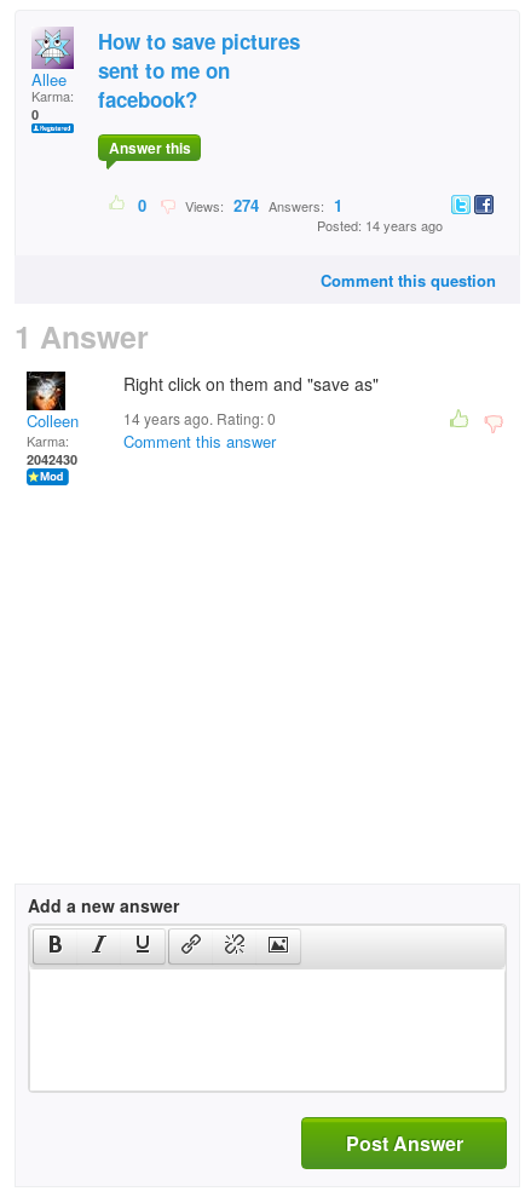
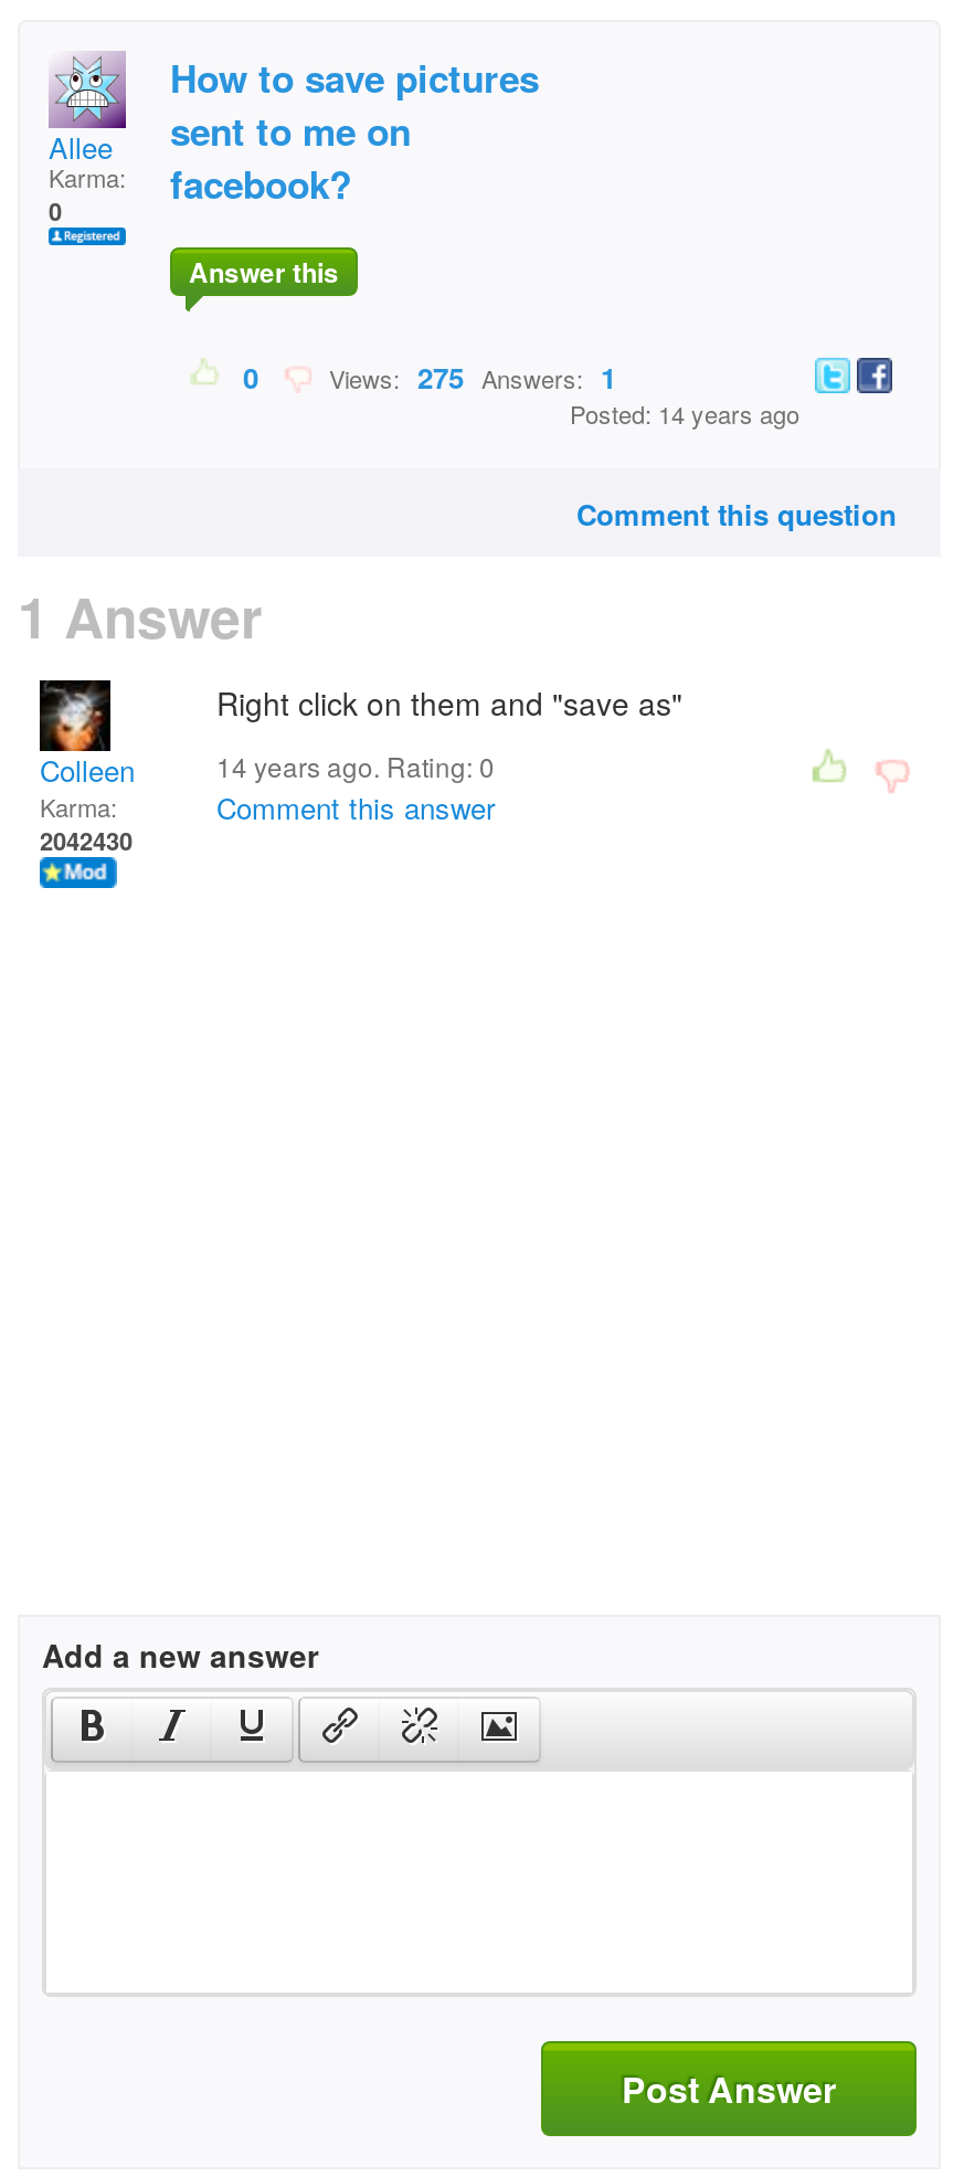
[178,194,342,217] Views: 274 Answers: 1 -> [316,356,616,398] Views: 275 Answers: 1

